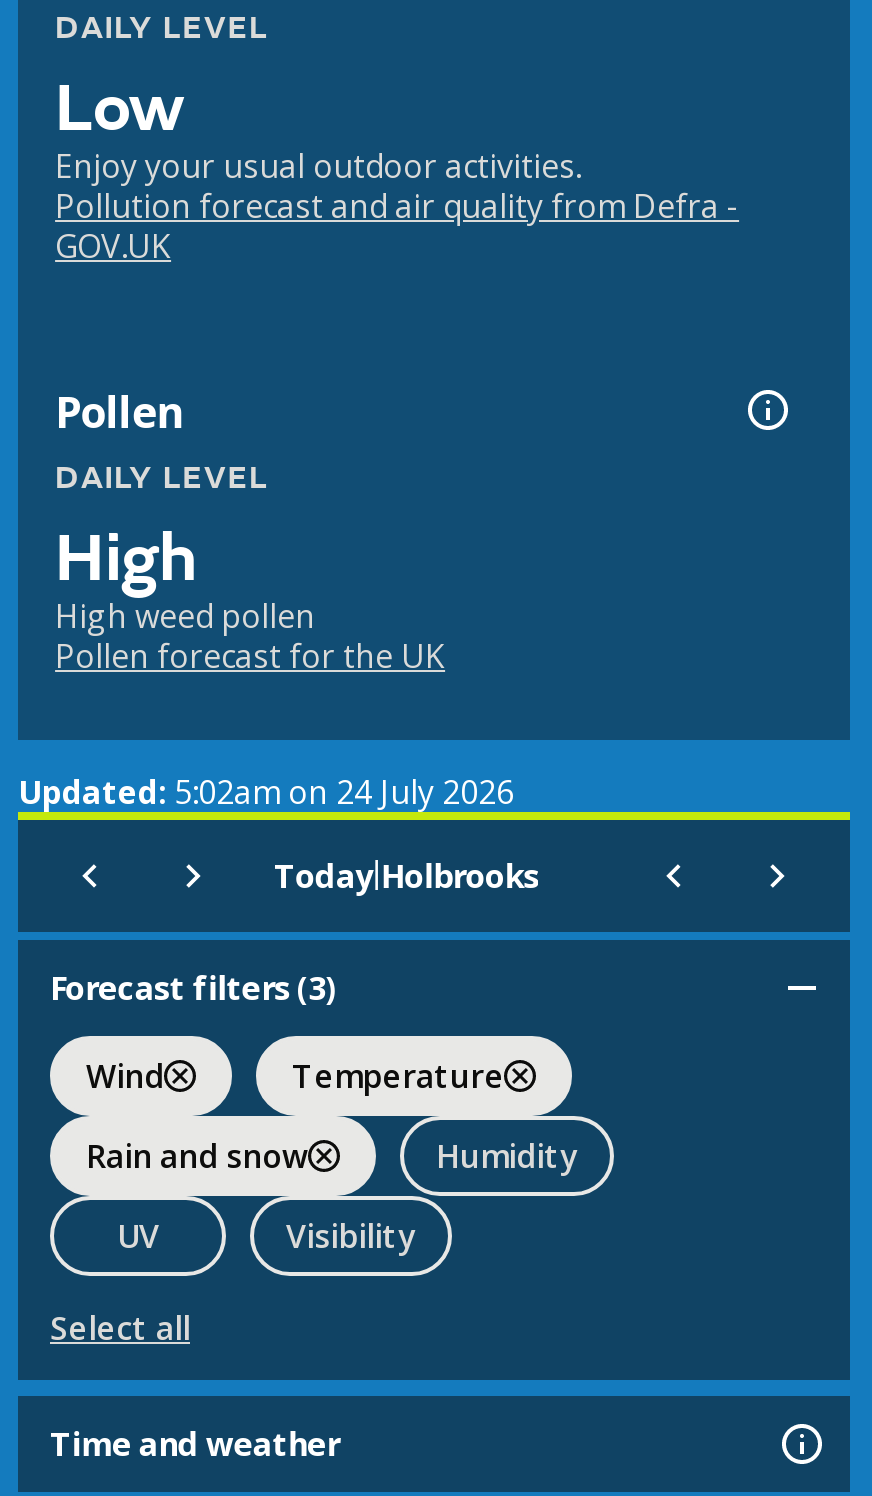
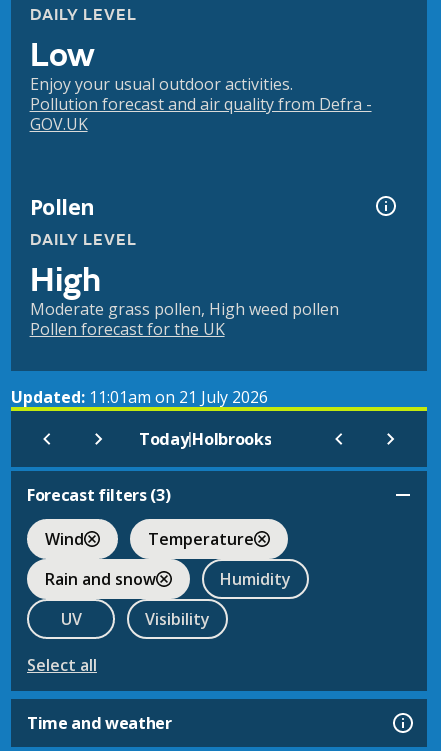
[55,594,315,638] High weed pollen -> [29,298,338,320] Moderate grass pollen, High weed pollen
[18,770,514,814] Updated: 5:02am on 24 July 2026 -> [11,386,268,408] Updated: 11:01am on 21 July 2026

